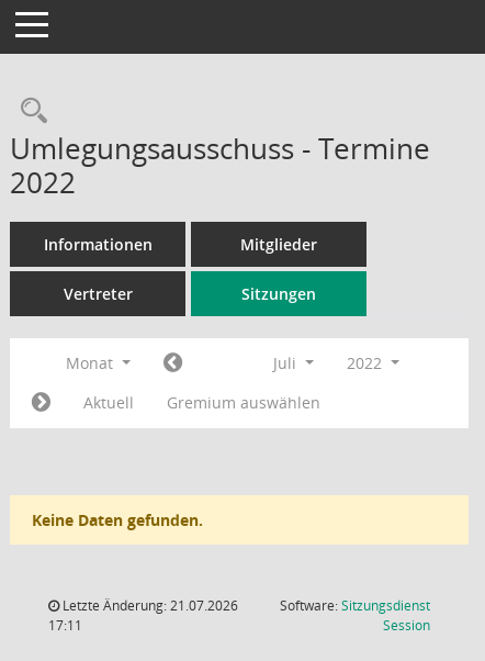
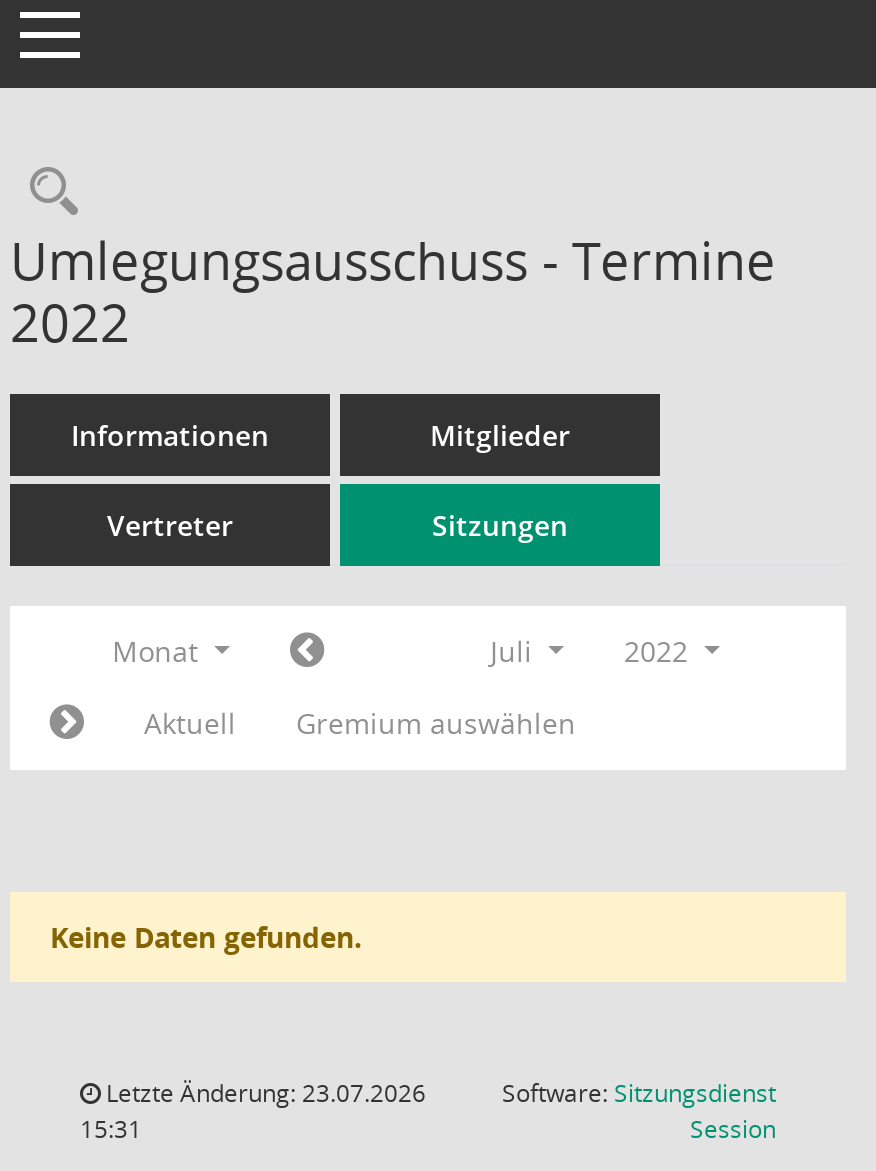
[59,596,238,615] Letzte Änderung: 21.07.2026 -> [100,1076,426,1110] Letzte Änderung: 23.07.2026
[48,616,82,635] 17:11 -> [80,1112,142,1146] 15:31

